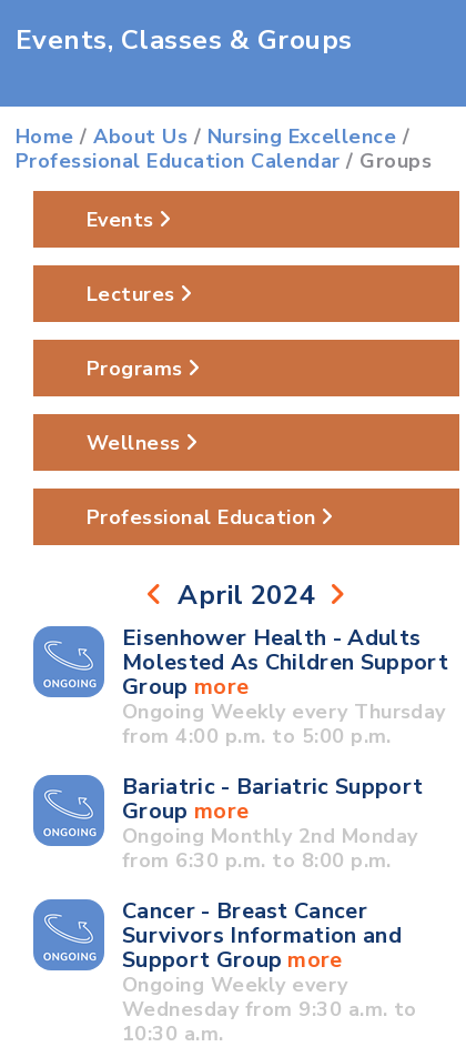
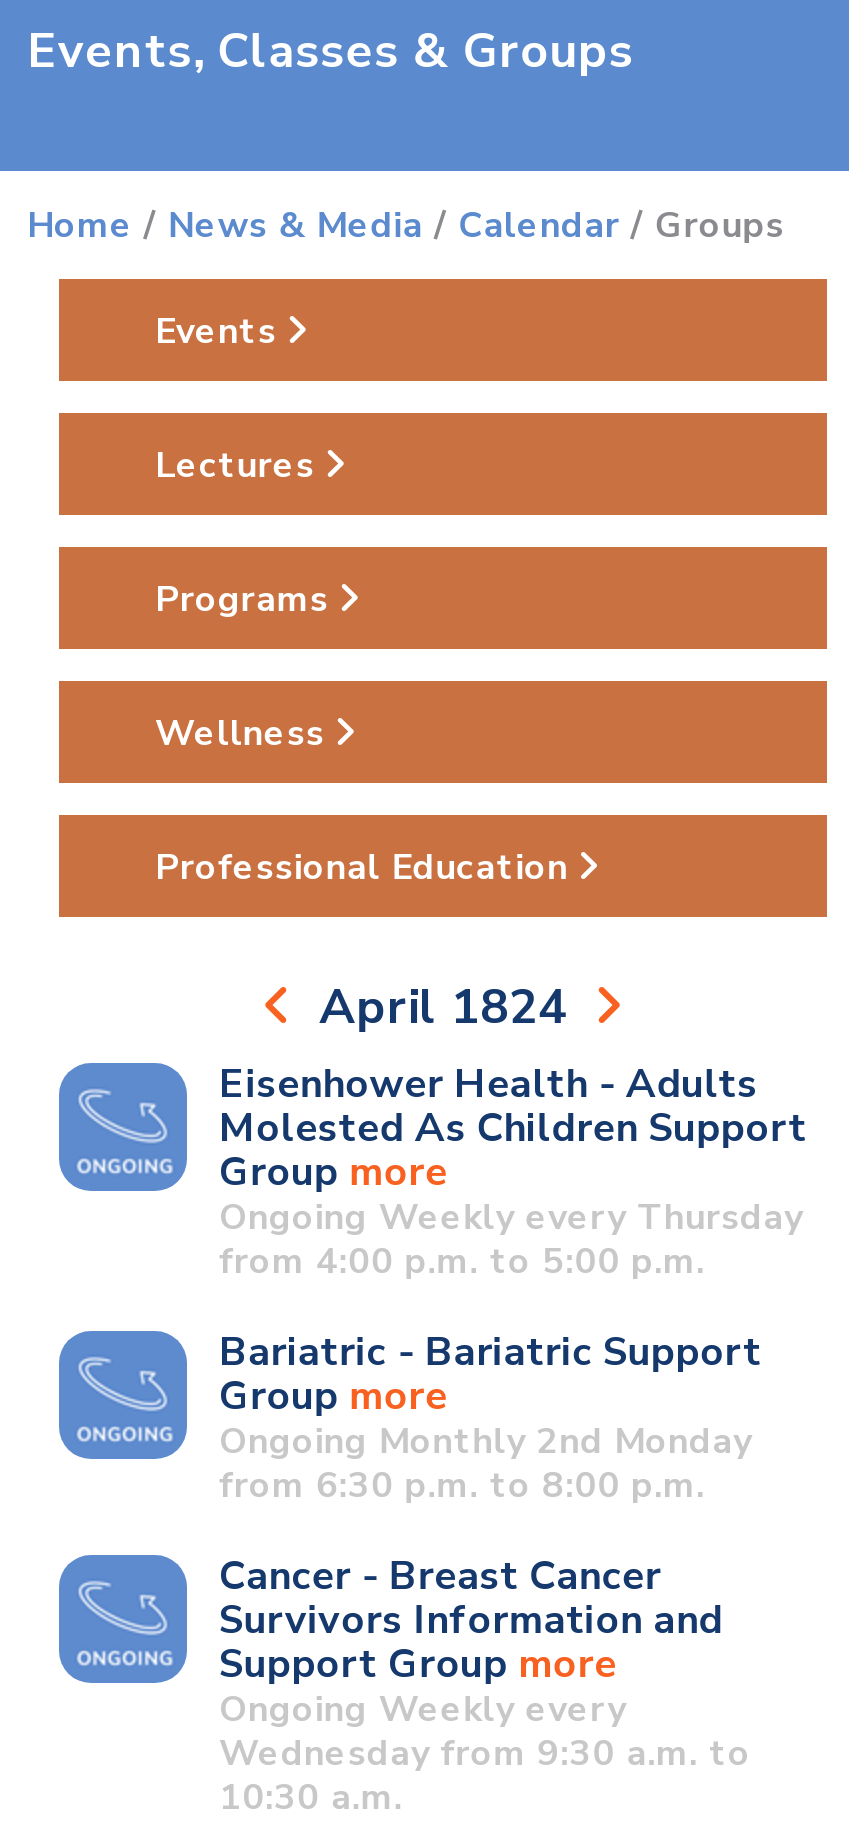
[16,123,432,174] Home / About Us / Nursing Excellence / | Professional Education Calendar / Groups -> [27,201,785,249] Home / News & Media / Calendar / Groups
[170,577,322,613] April 2024 -> [306,975,580,1039] April 1824

